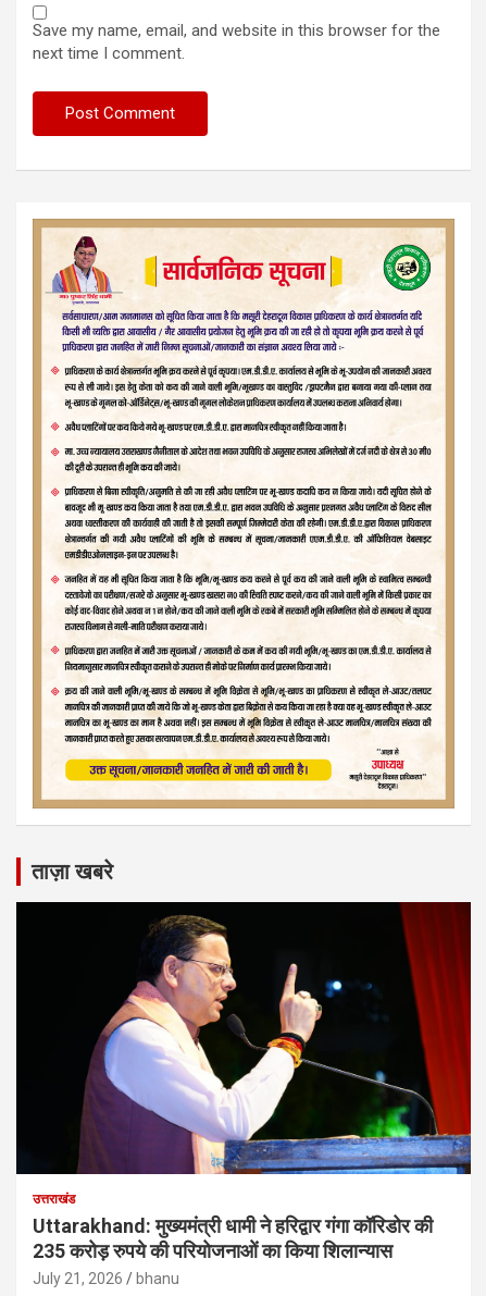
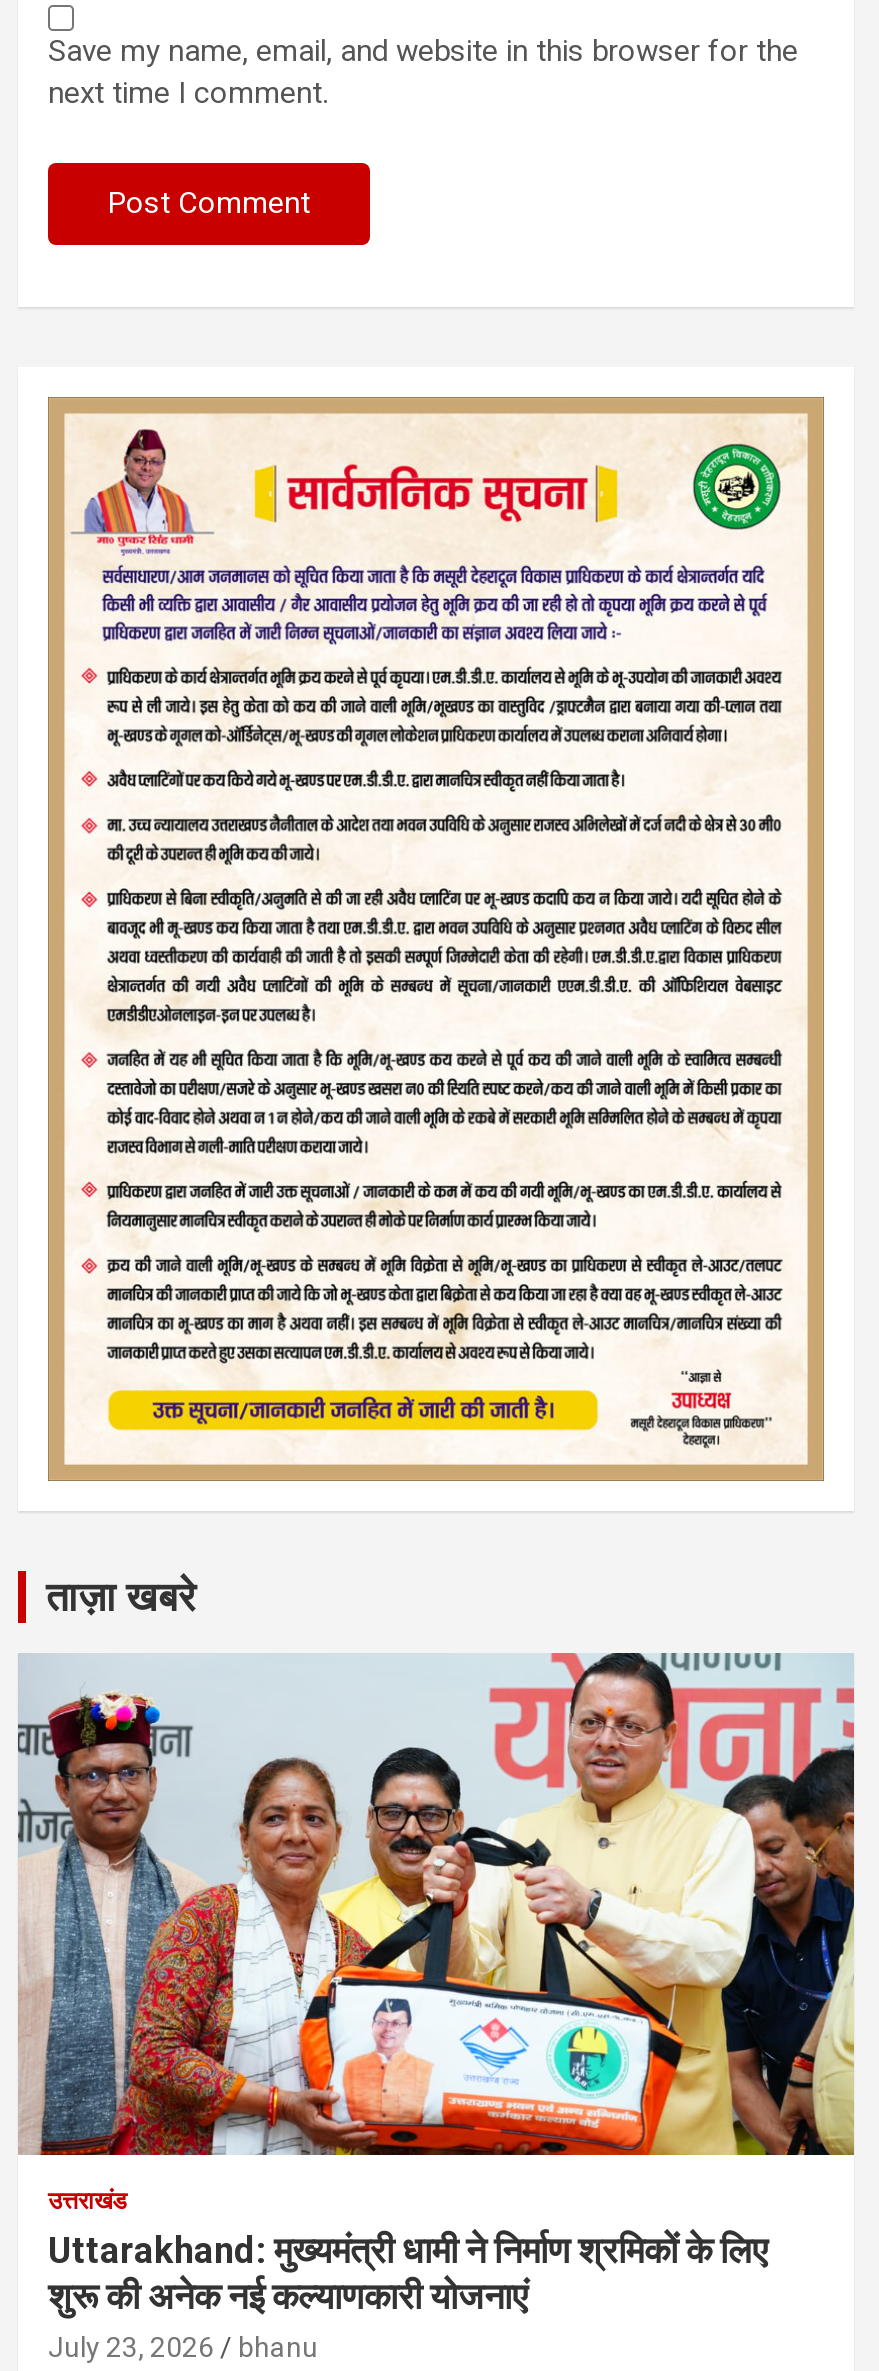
[15,901,472,1288] [image] | Uttarakhand: मुख्यमंत्री धामी ने हरिद्वार गंगा कॉरिडोर की | 235 करोड़ रुपये की परियोजनाओं का किया शिलान्यास | July 21, 2026 -> [16,1653,856,2362] [image] | Uttarakhand: मुख्यमंत्री धामी ने निर्माण श्रमिकों के लिए | शुरू की अनेक नई कल्याणकारी योजनाएं | July 23, 2026

